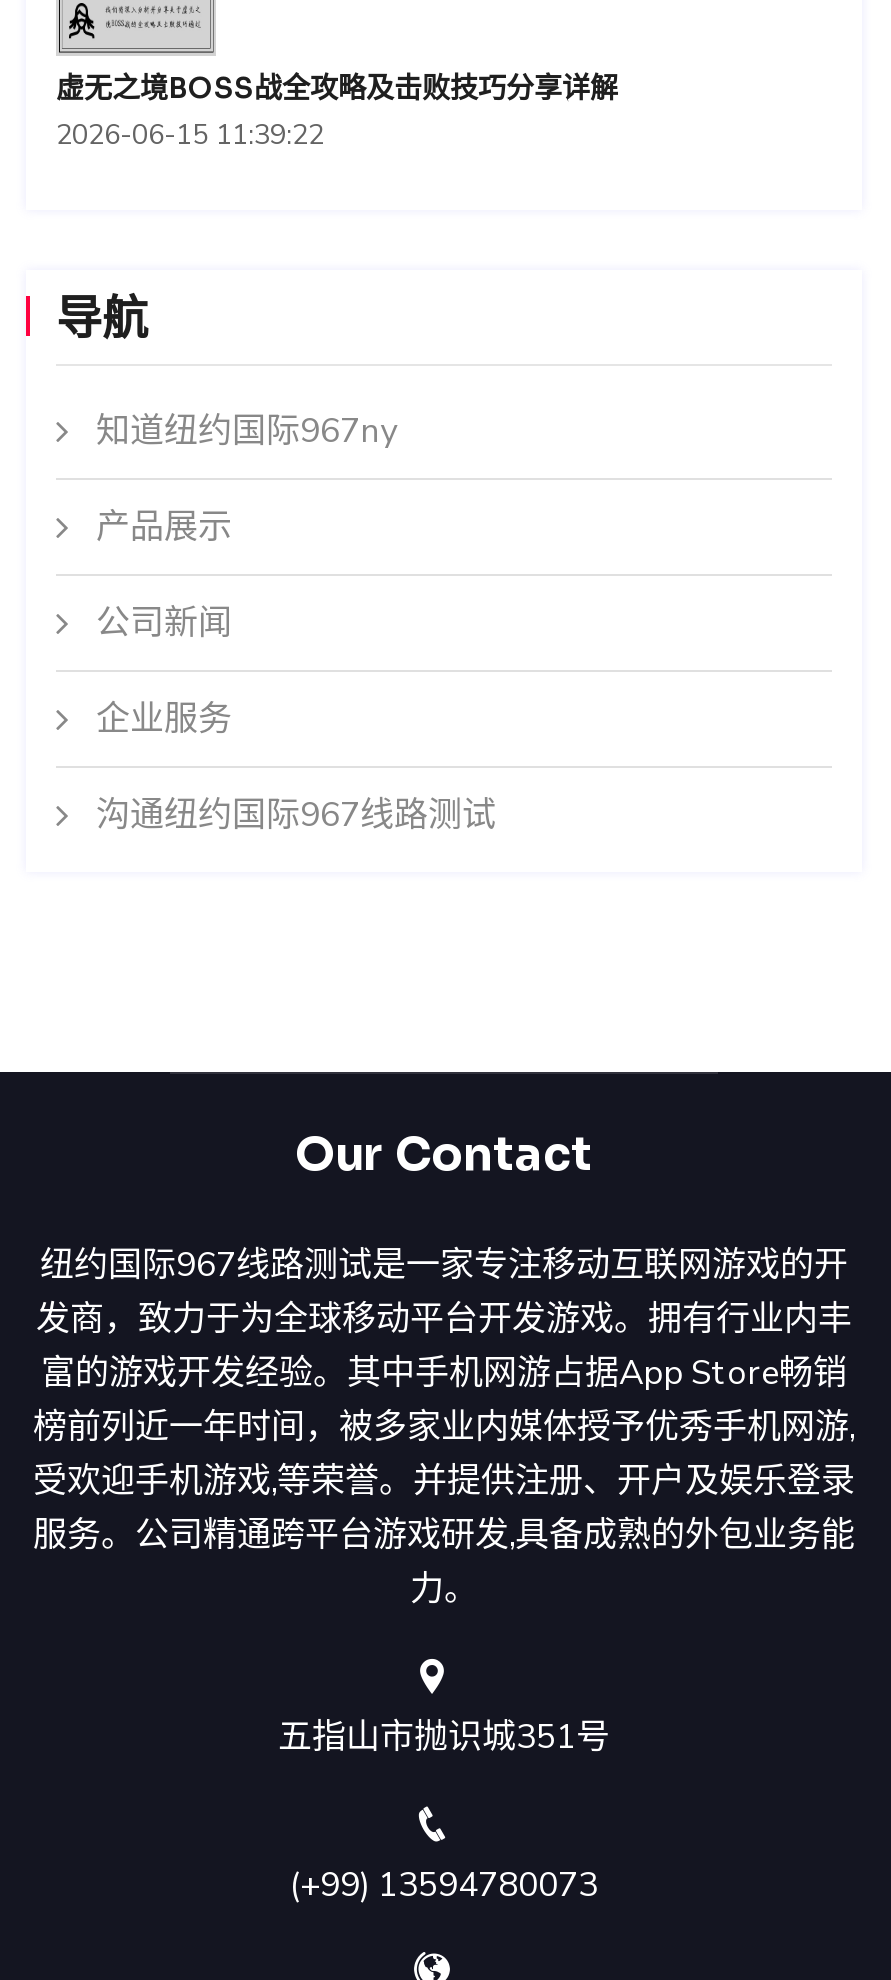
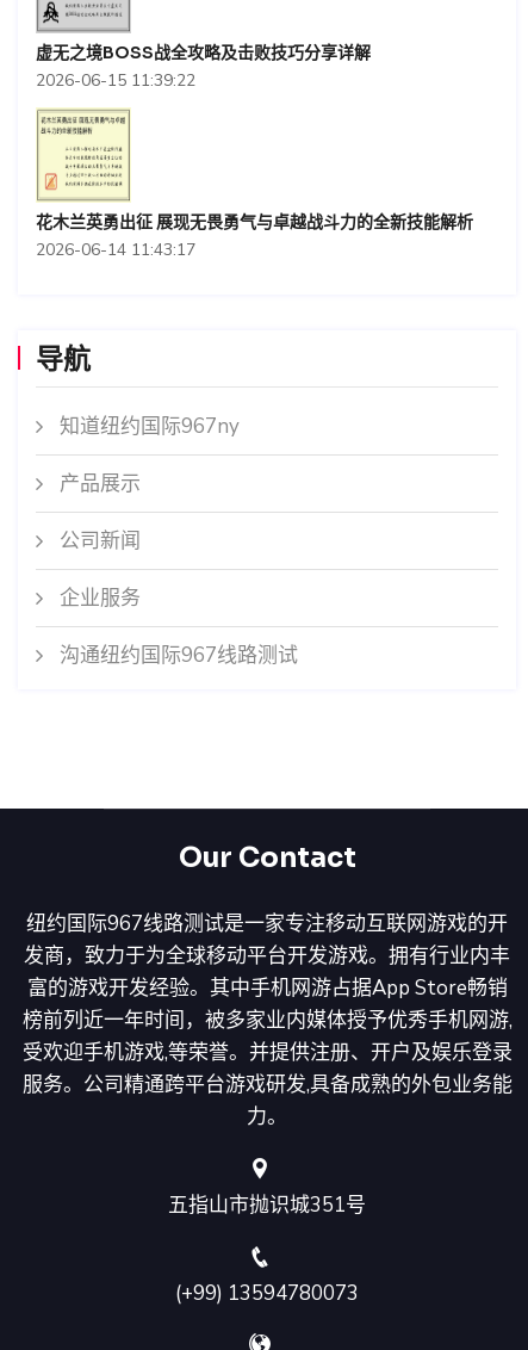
none -> [36,107,473,261] [image] | 花木兰英勇出征 展现无畏勇气与卓越战斗力的全新技能解析 | 2026-06-14 11:43:17

